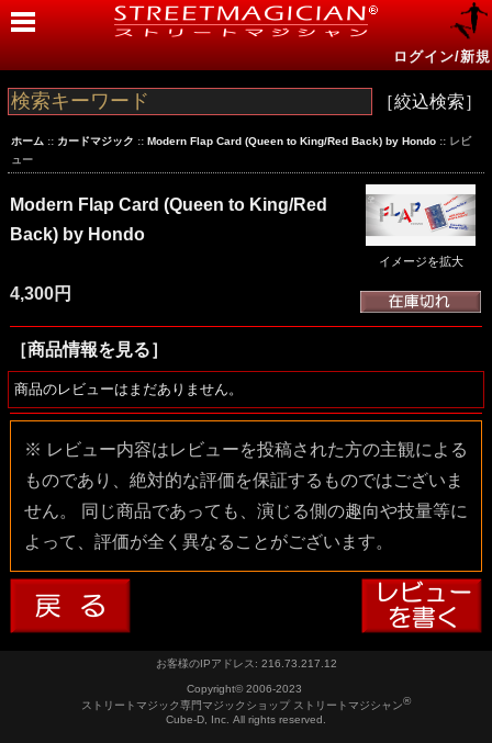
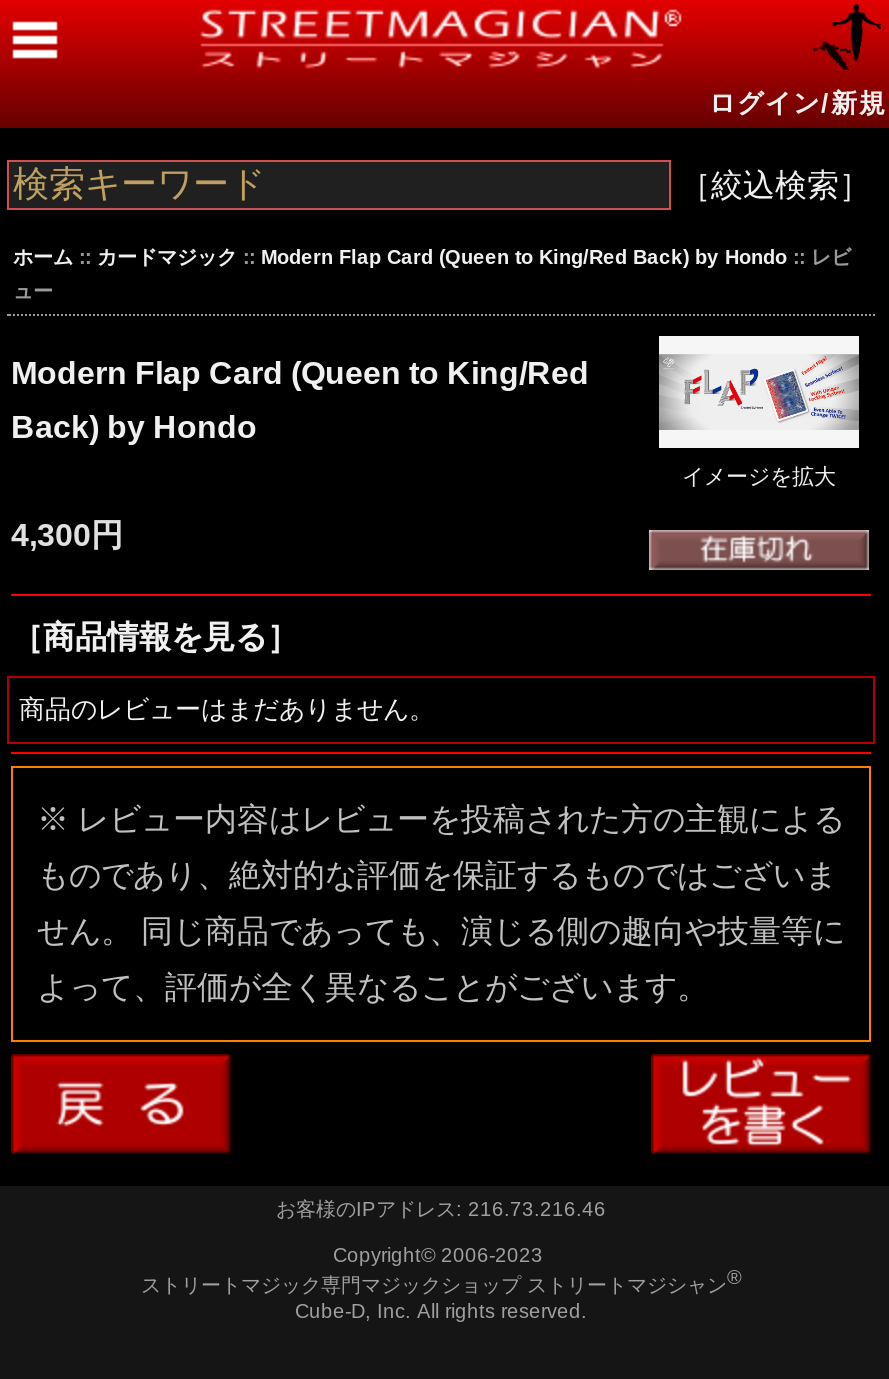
[155,657,337,669] お客様のIPアドレス: 216.73.217.12 -> [276,1198,606,1220] お客様のIPアドレス: 216.73.216.46

